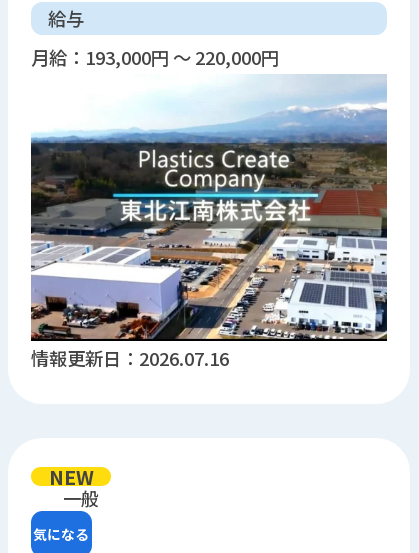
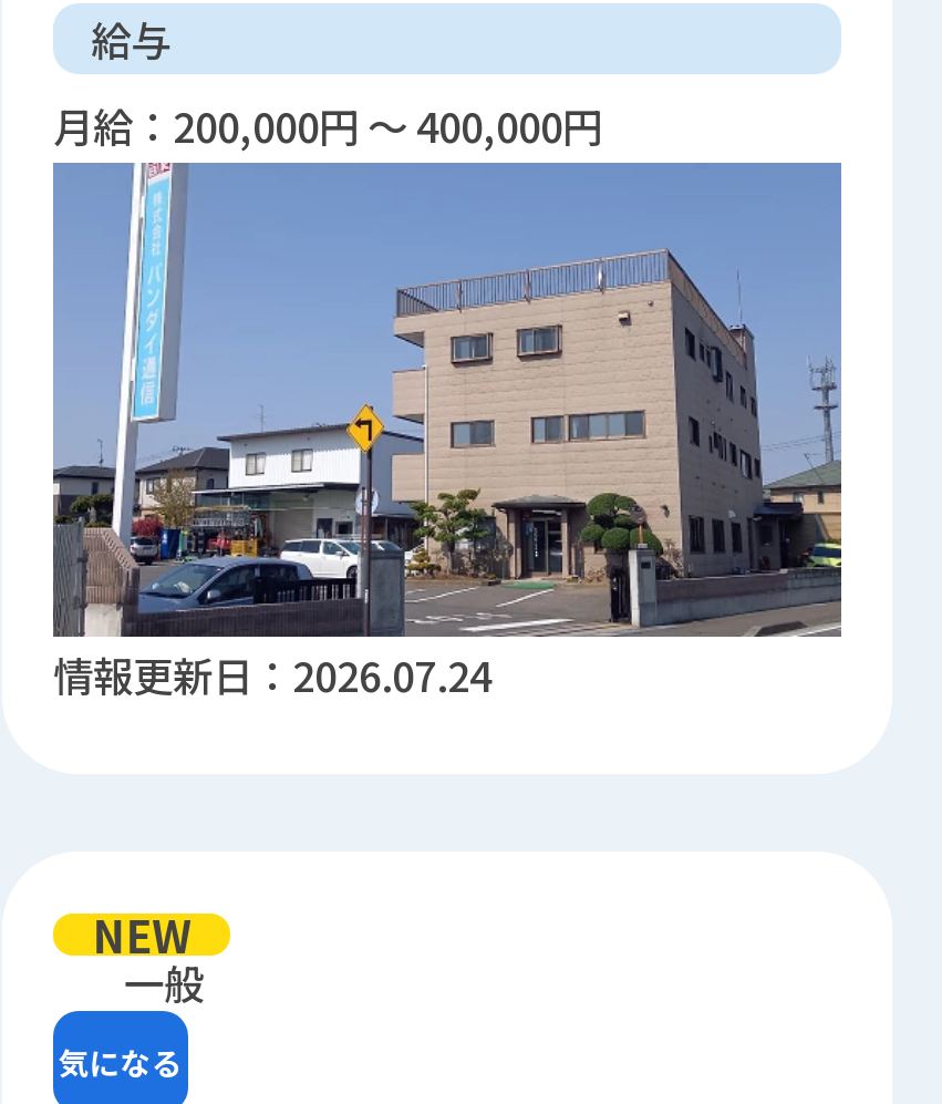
[31,44,279,70] 月給：193,000円 ～ 220,000円 -> [53,96,602,153] 月給：200,000円 ～ 400,000円
[30,78,388,371] [image] | 情報更新日：2026.07.16 -> [51,164,843,702] [image] | 情報更新日：2026.07.24

